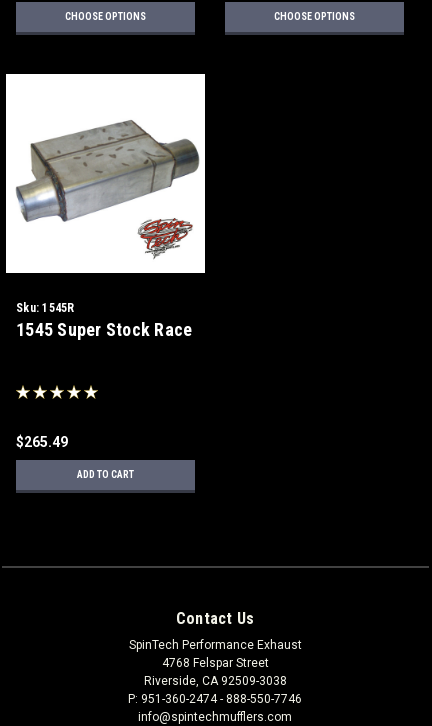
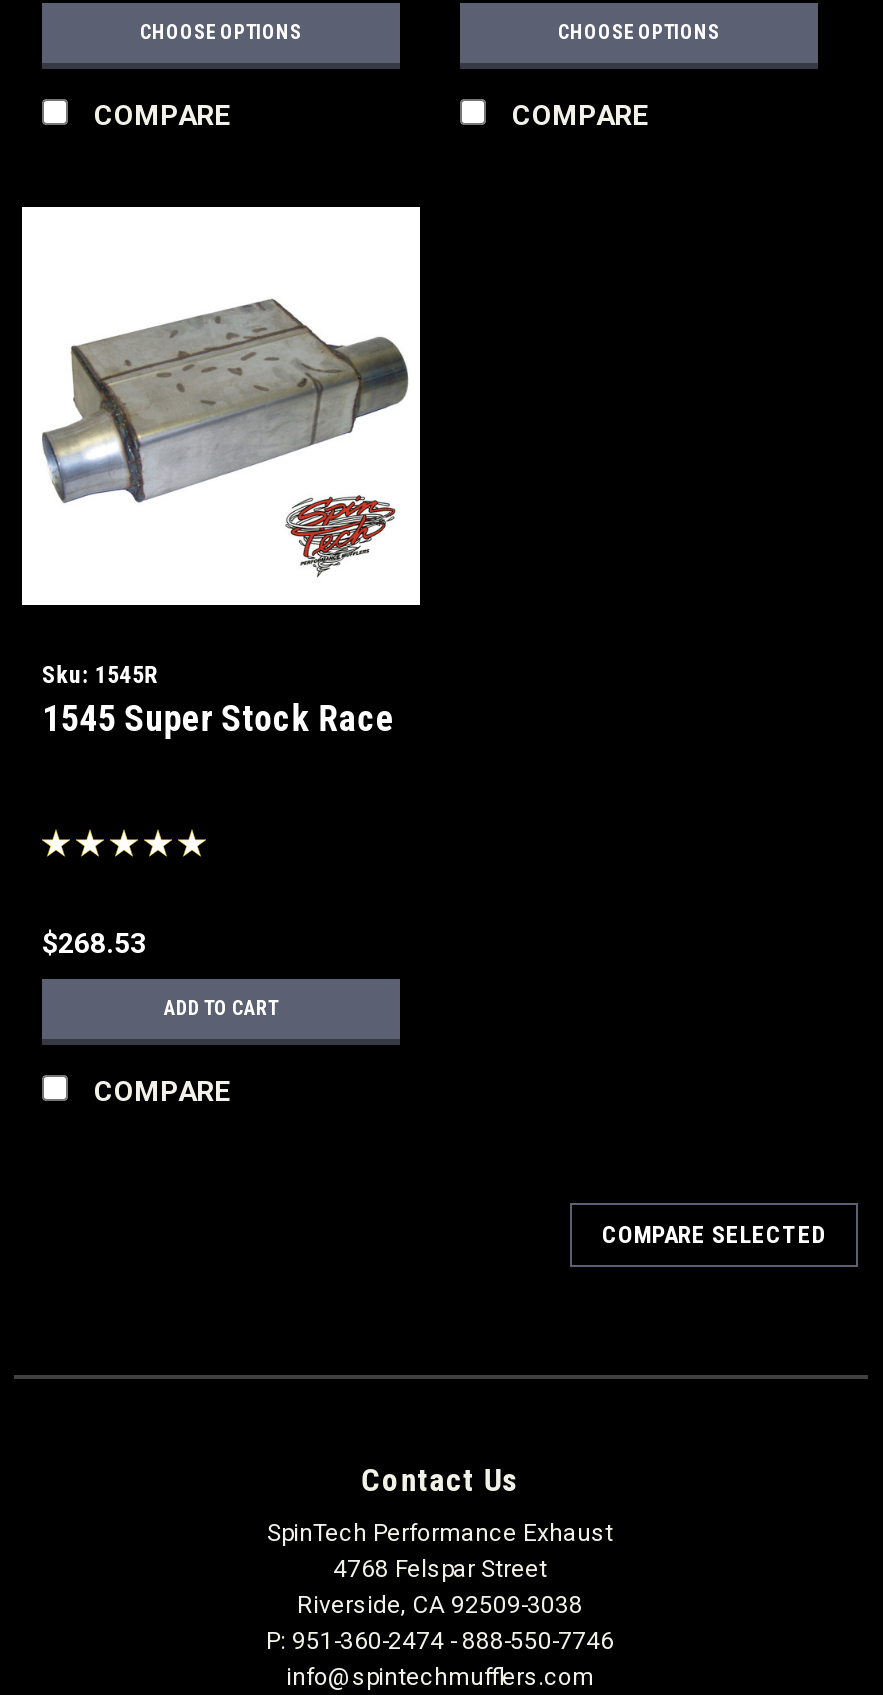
none -> [94,99,230,131] COMPARE
none -> [512,99,648,131] COMPARE
[16,434,68,450] $265.49 -> [42,927,146,959] $268.53
none -> [94,1075,230,1107] COMPARE
none -> [602,1221,826,1249] COMPARE SELECTED

